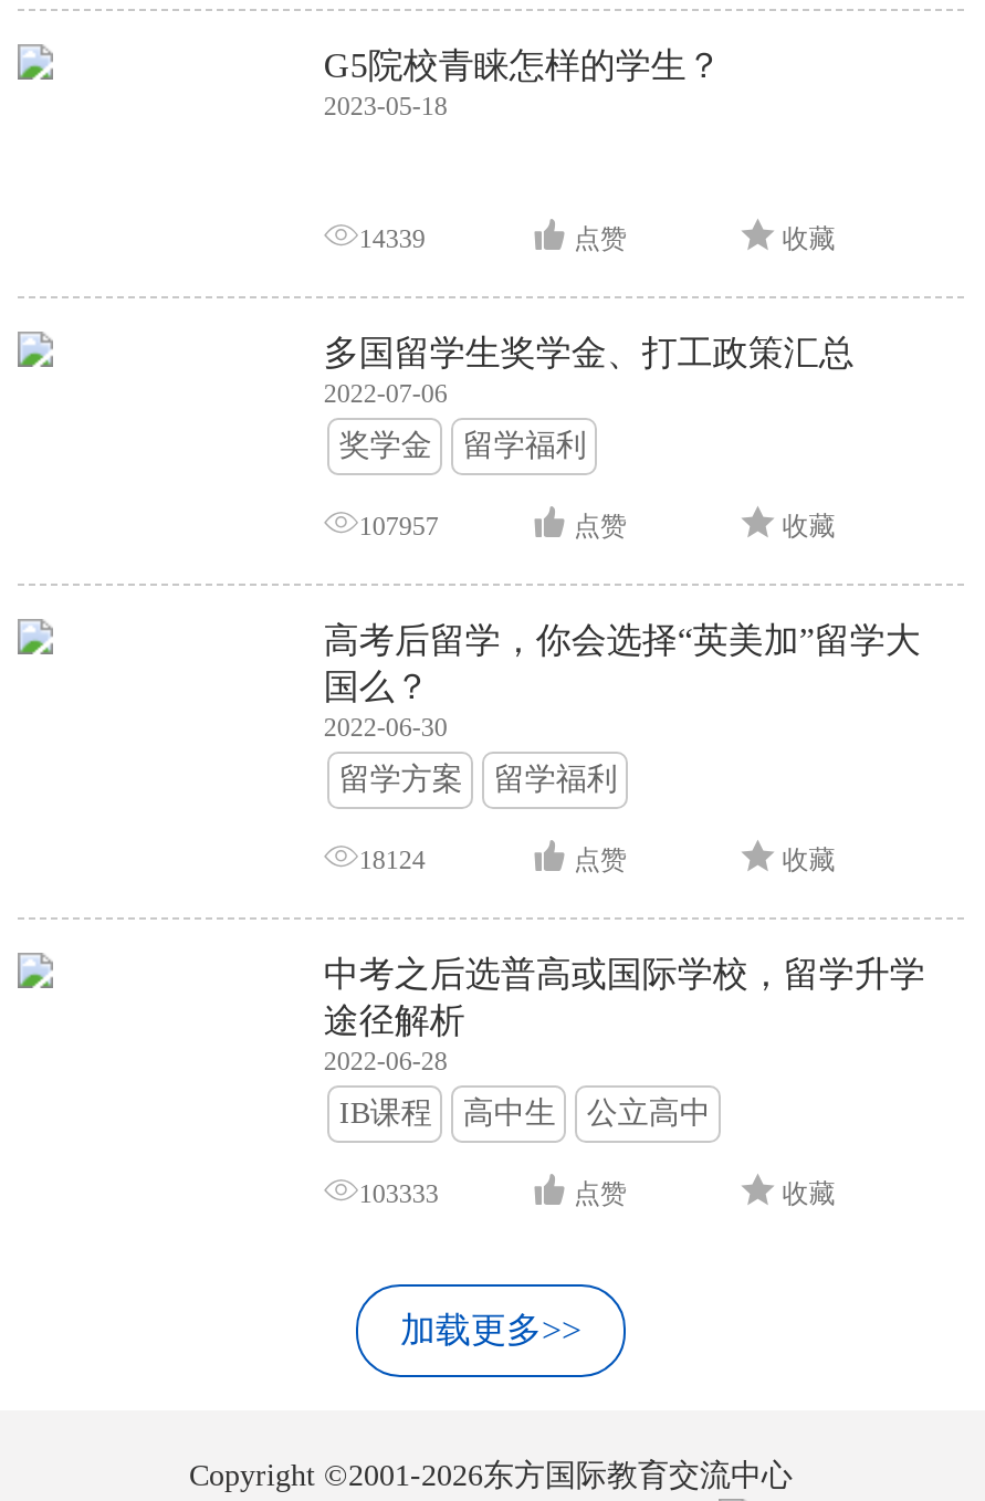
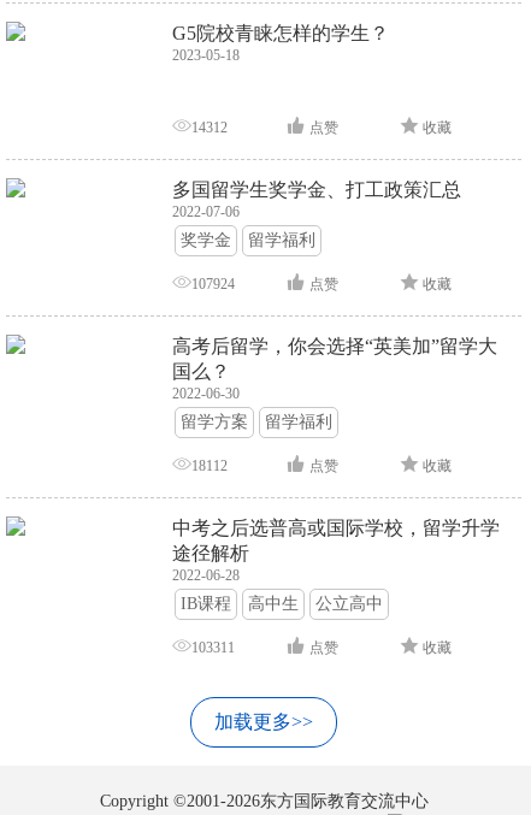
[359,224,425,255] 14339 -> [192,120,228,137] 14312
[359,512,439,543] 107957 -> [192,276,235,293] 107924
[359,846,425,877] 18124 -> [192,458,228,475] 18112
[359,1179,439,1210] 103333 -> [192,640,235,657] 103311

